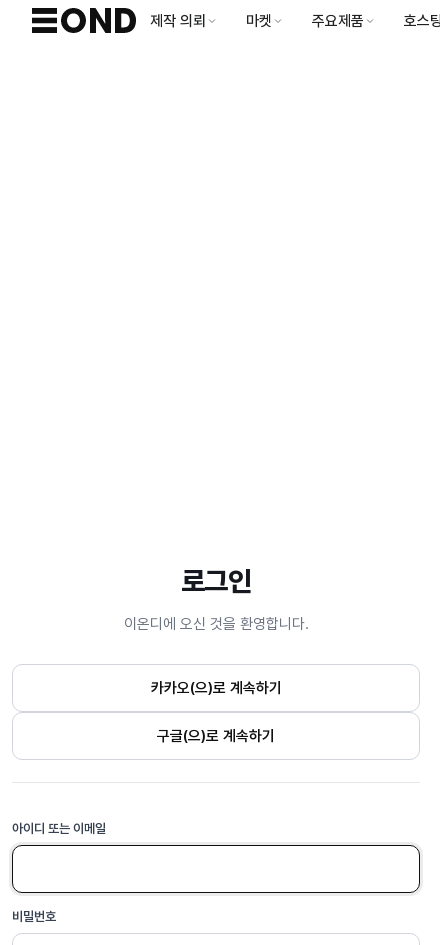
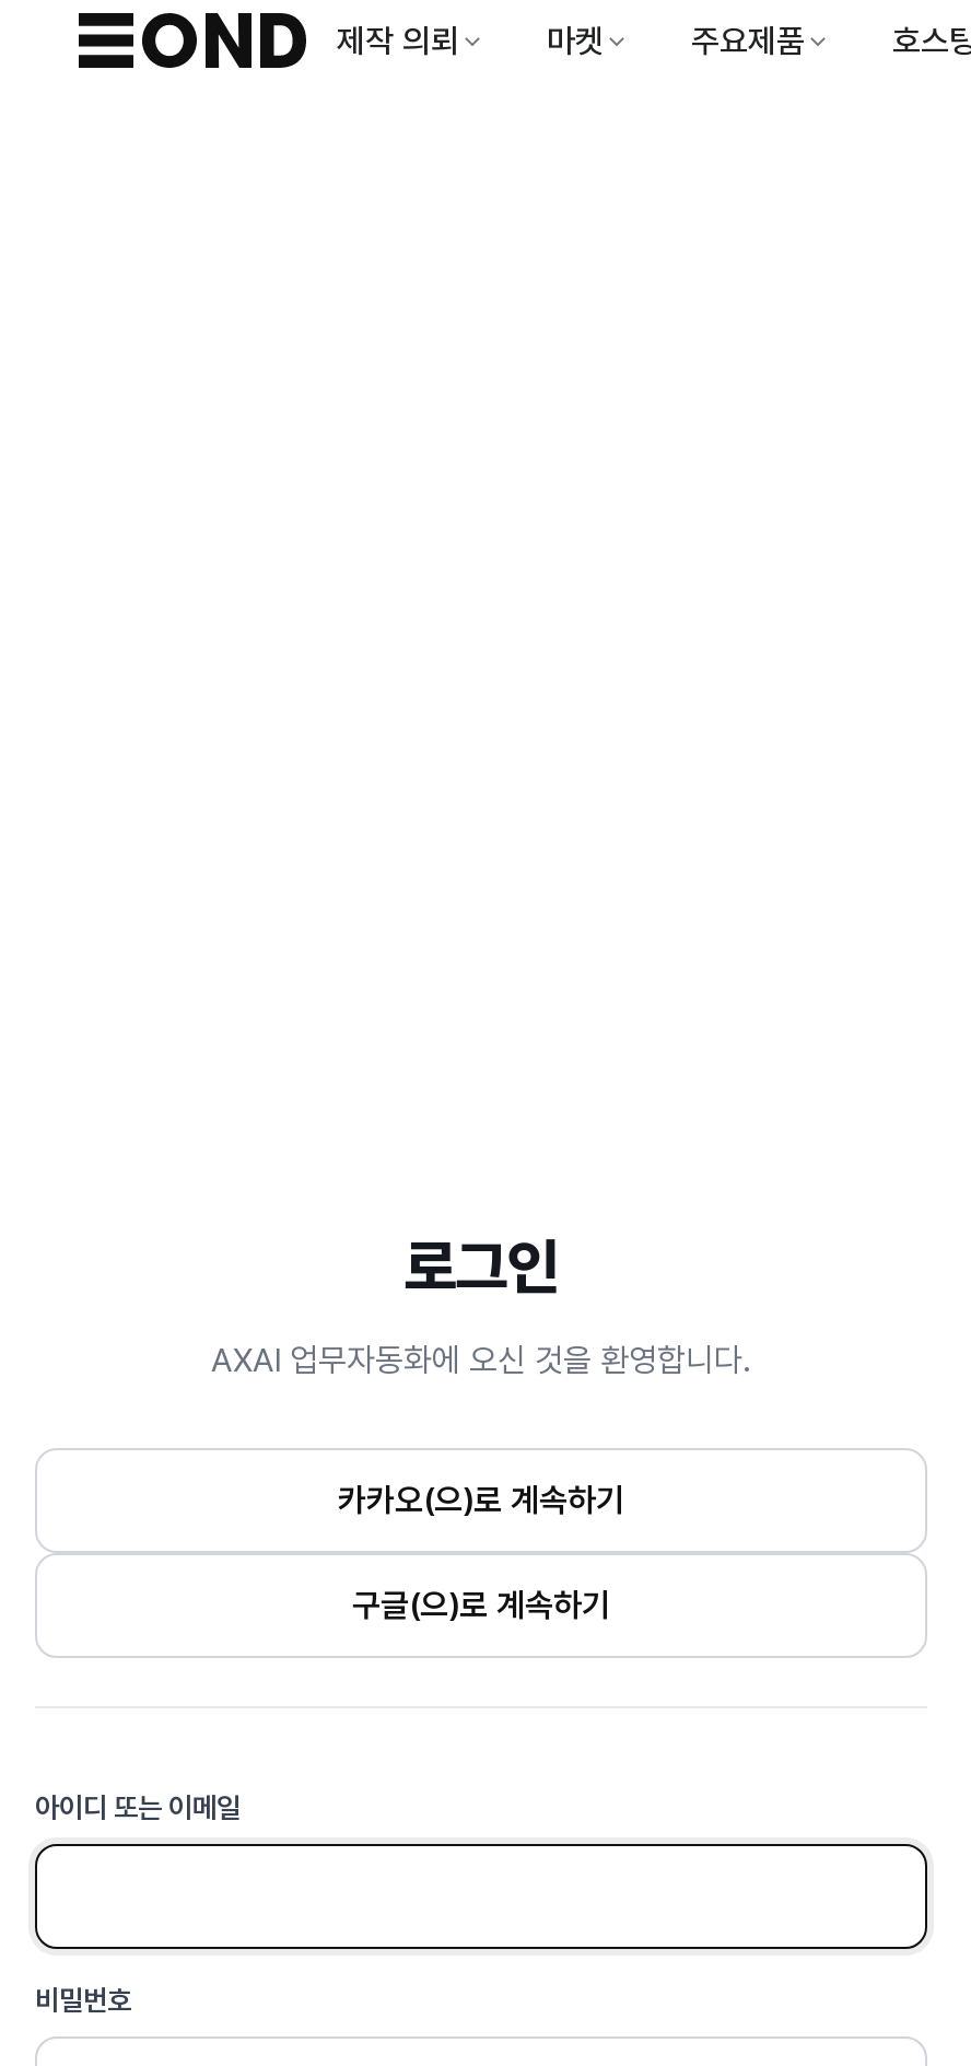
[123,615,308,633] 이온디에 오신 것을 환영합니다. -> [211,1341,751,1380] AXAI 업무자동화에 오신 것을 환영합니다.

